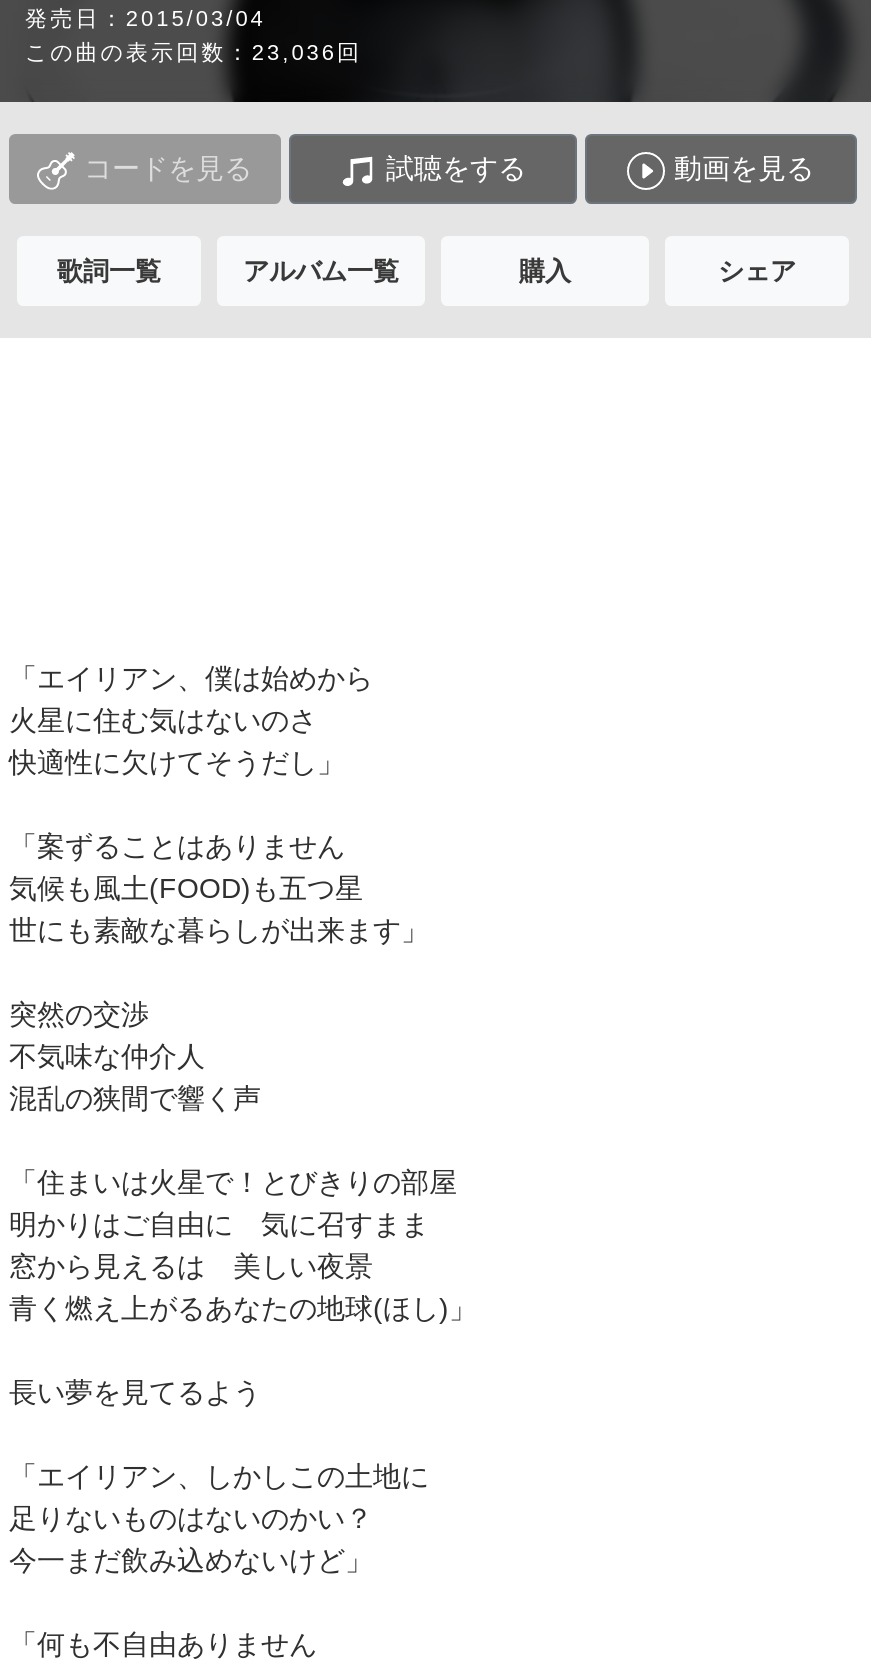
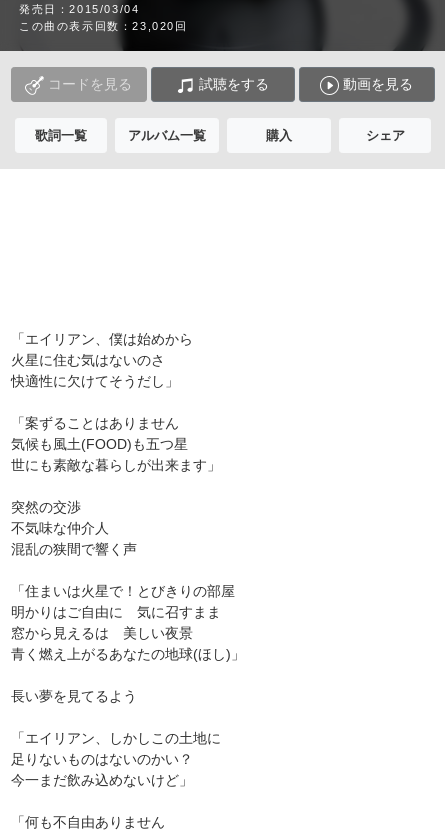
[25,40,362,64] この曲の表示回数：23,036回 -> [19,20,188,32] この曲の表示回数：23,020回

